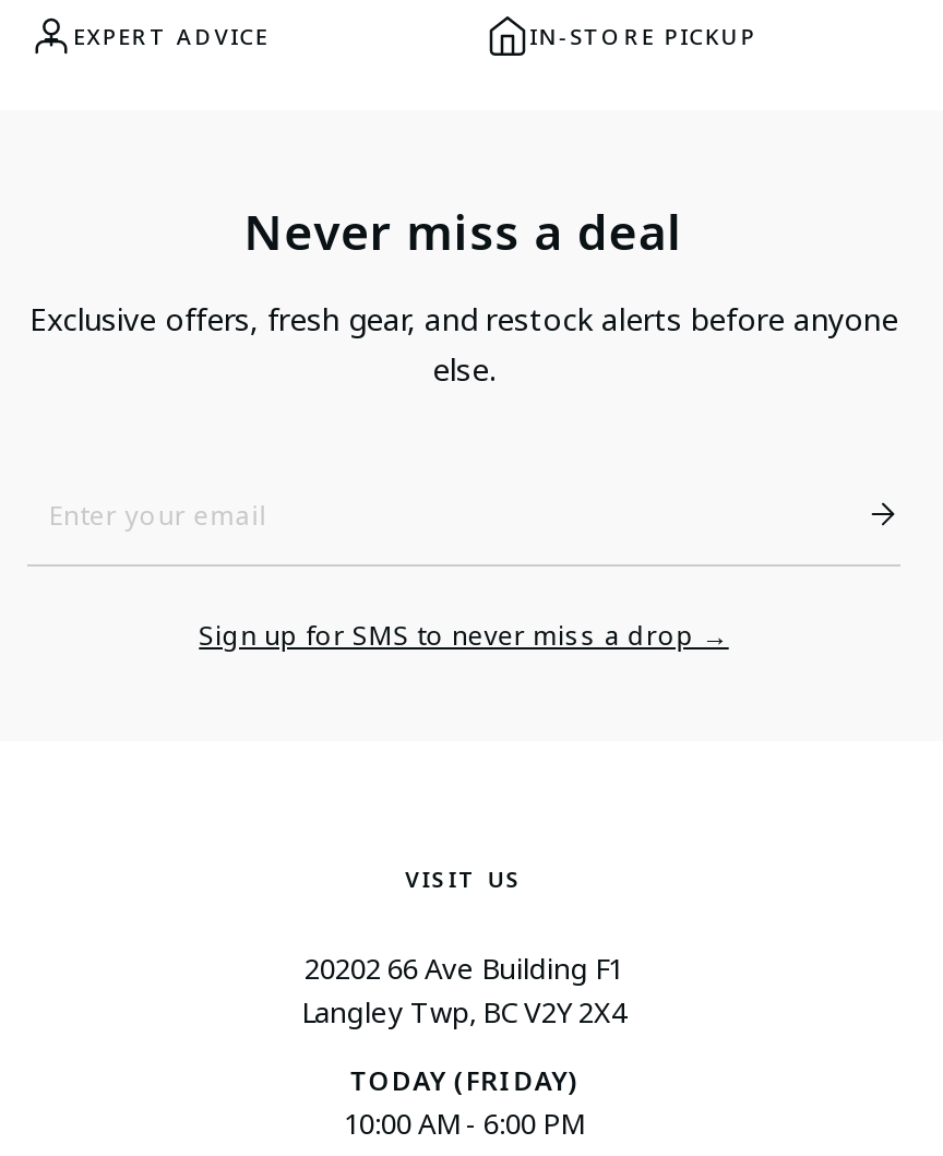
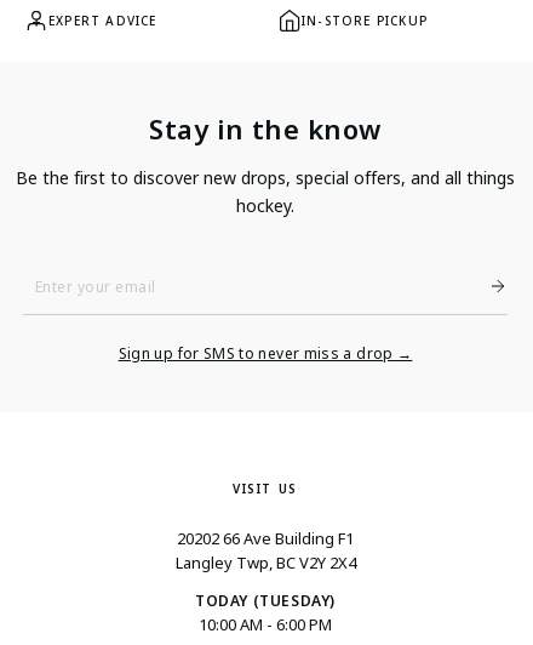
[244,199,684,264] Never miss a deal -> [150,111,381,147] Stay in the know
[29,299,898,391] Exclusive offers, fresh gear, and restock alerts before anyone | else. -> [16,167,515,218] Be the first to discover new drops, special offers, and all things | hockey.
[350,1063,578,1100] TODAY (FRIDAY) -> [195,591,336,612] TODAY (TUESDAY)

